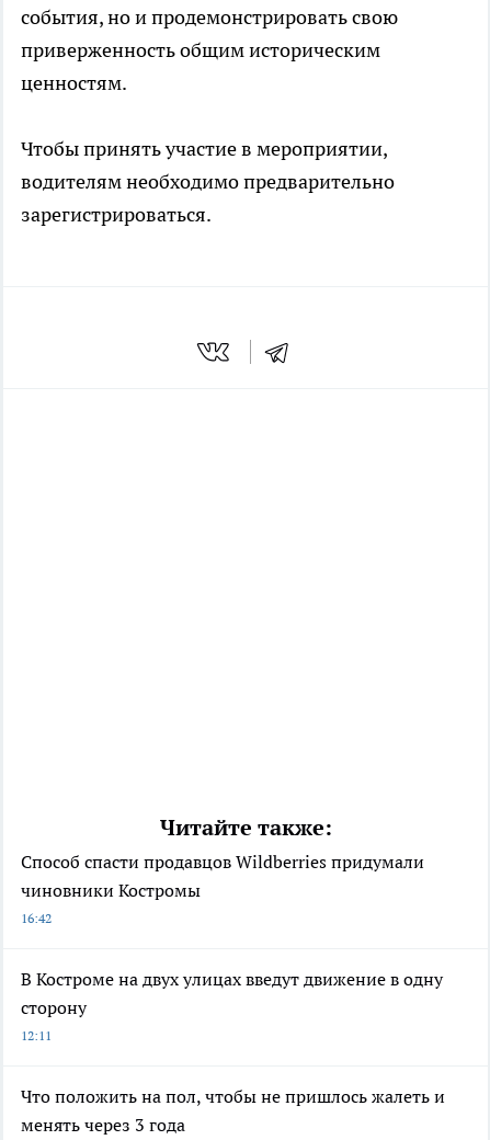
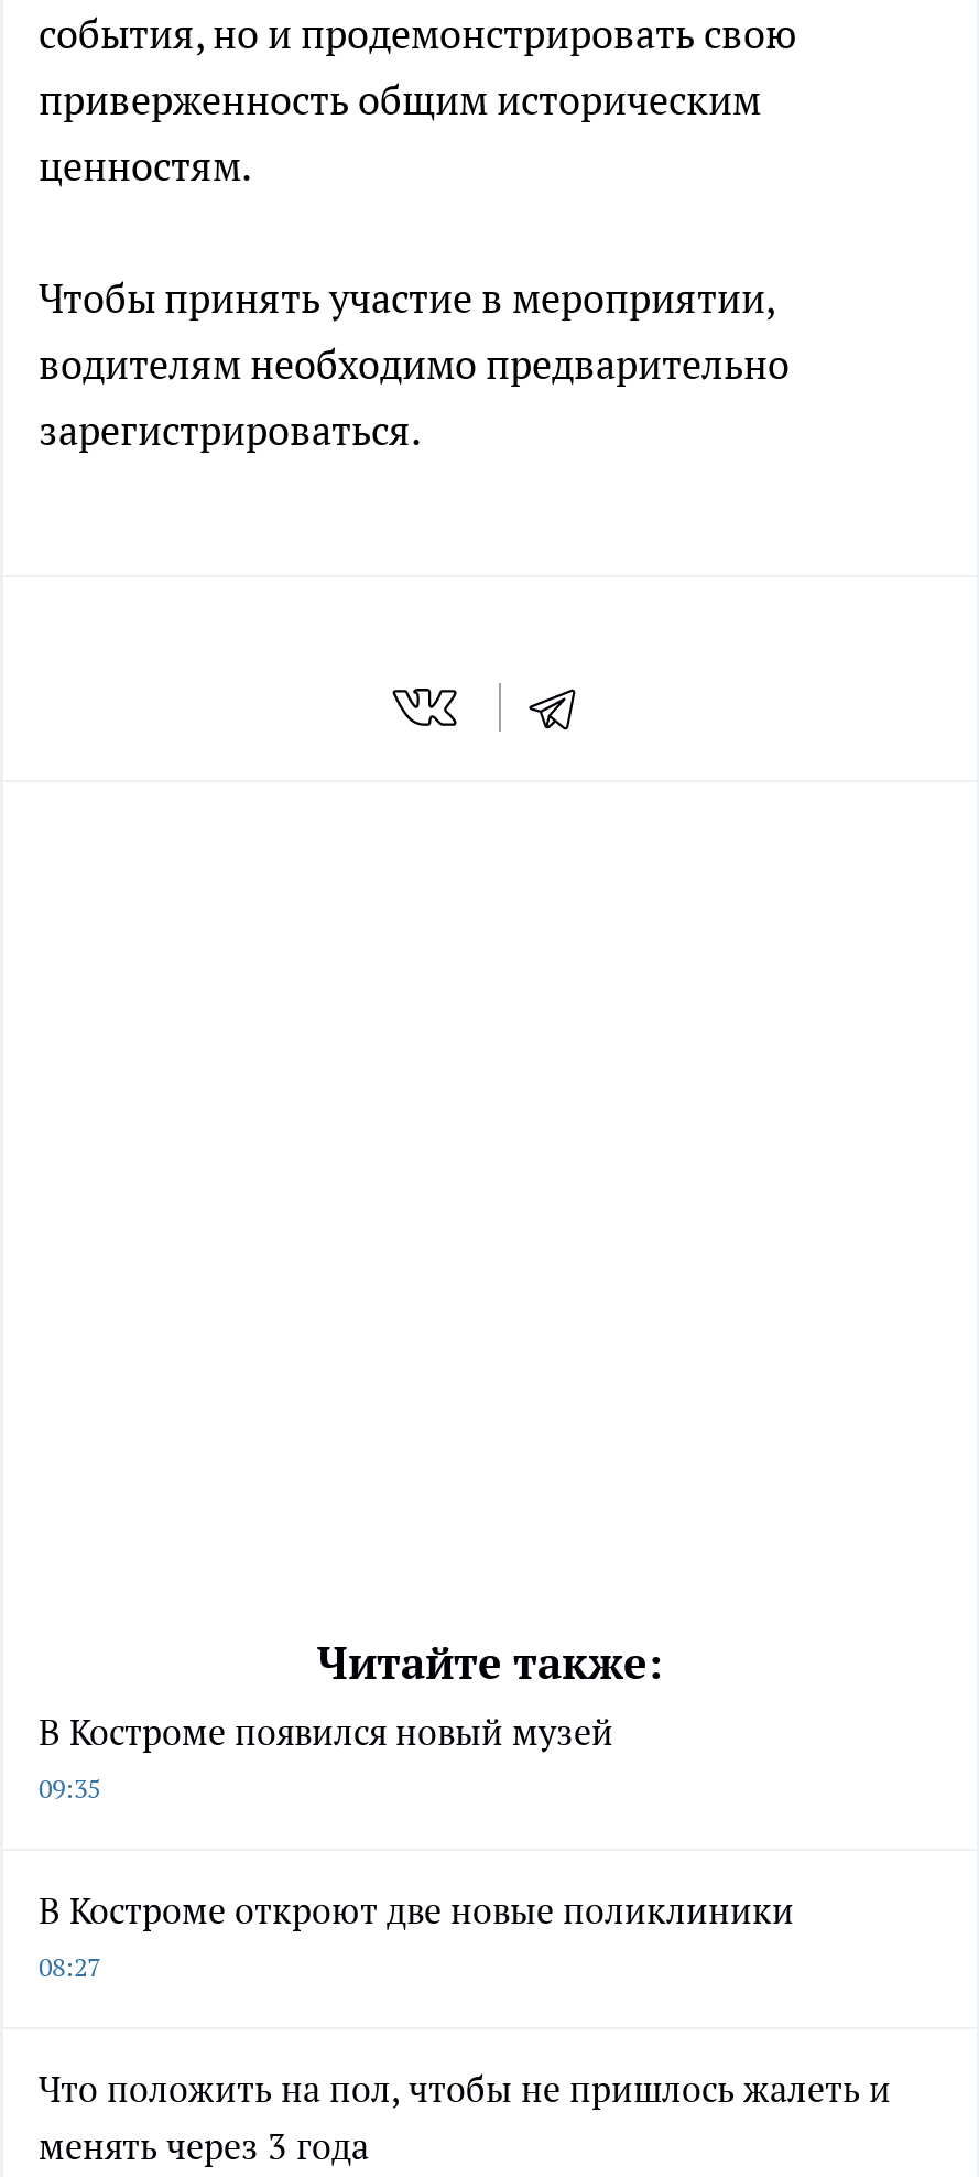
[21,850,424,926] Способ спасти продавцов Wildberries придумали | чиновники Костромы | 16:42 -> [39,1709,613,1804] В Костроме появился новый музей | 09:35
[21,967,443,1043] В Костроме на двух улицах введут движение в одну | сторону | 12:11 -> [39,1887,794,1982] В Костроме откроют две новые поликлиники | 08:27

